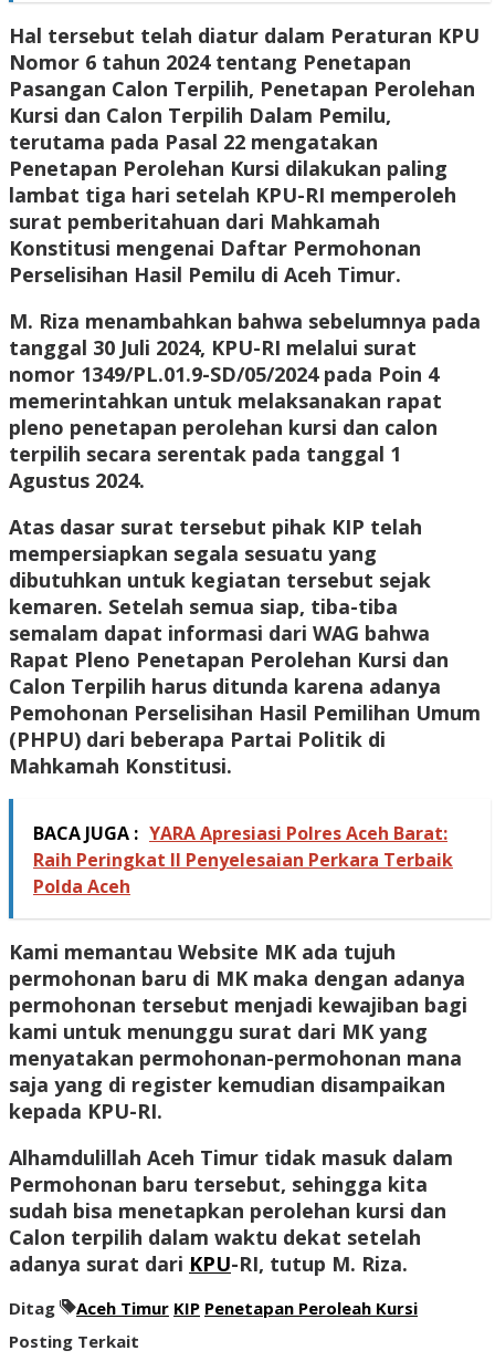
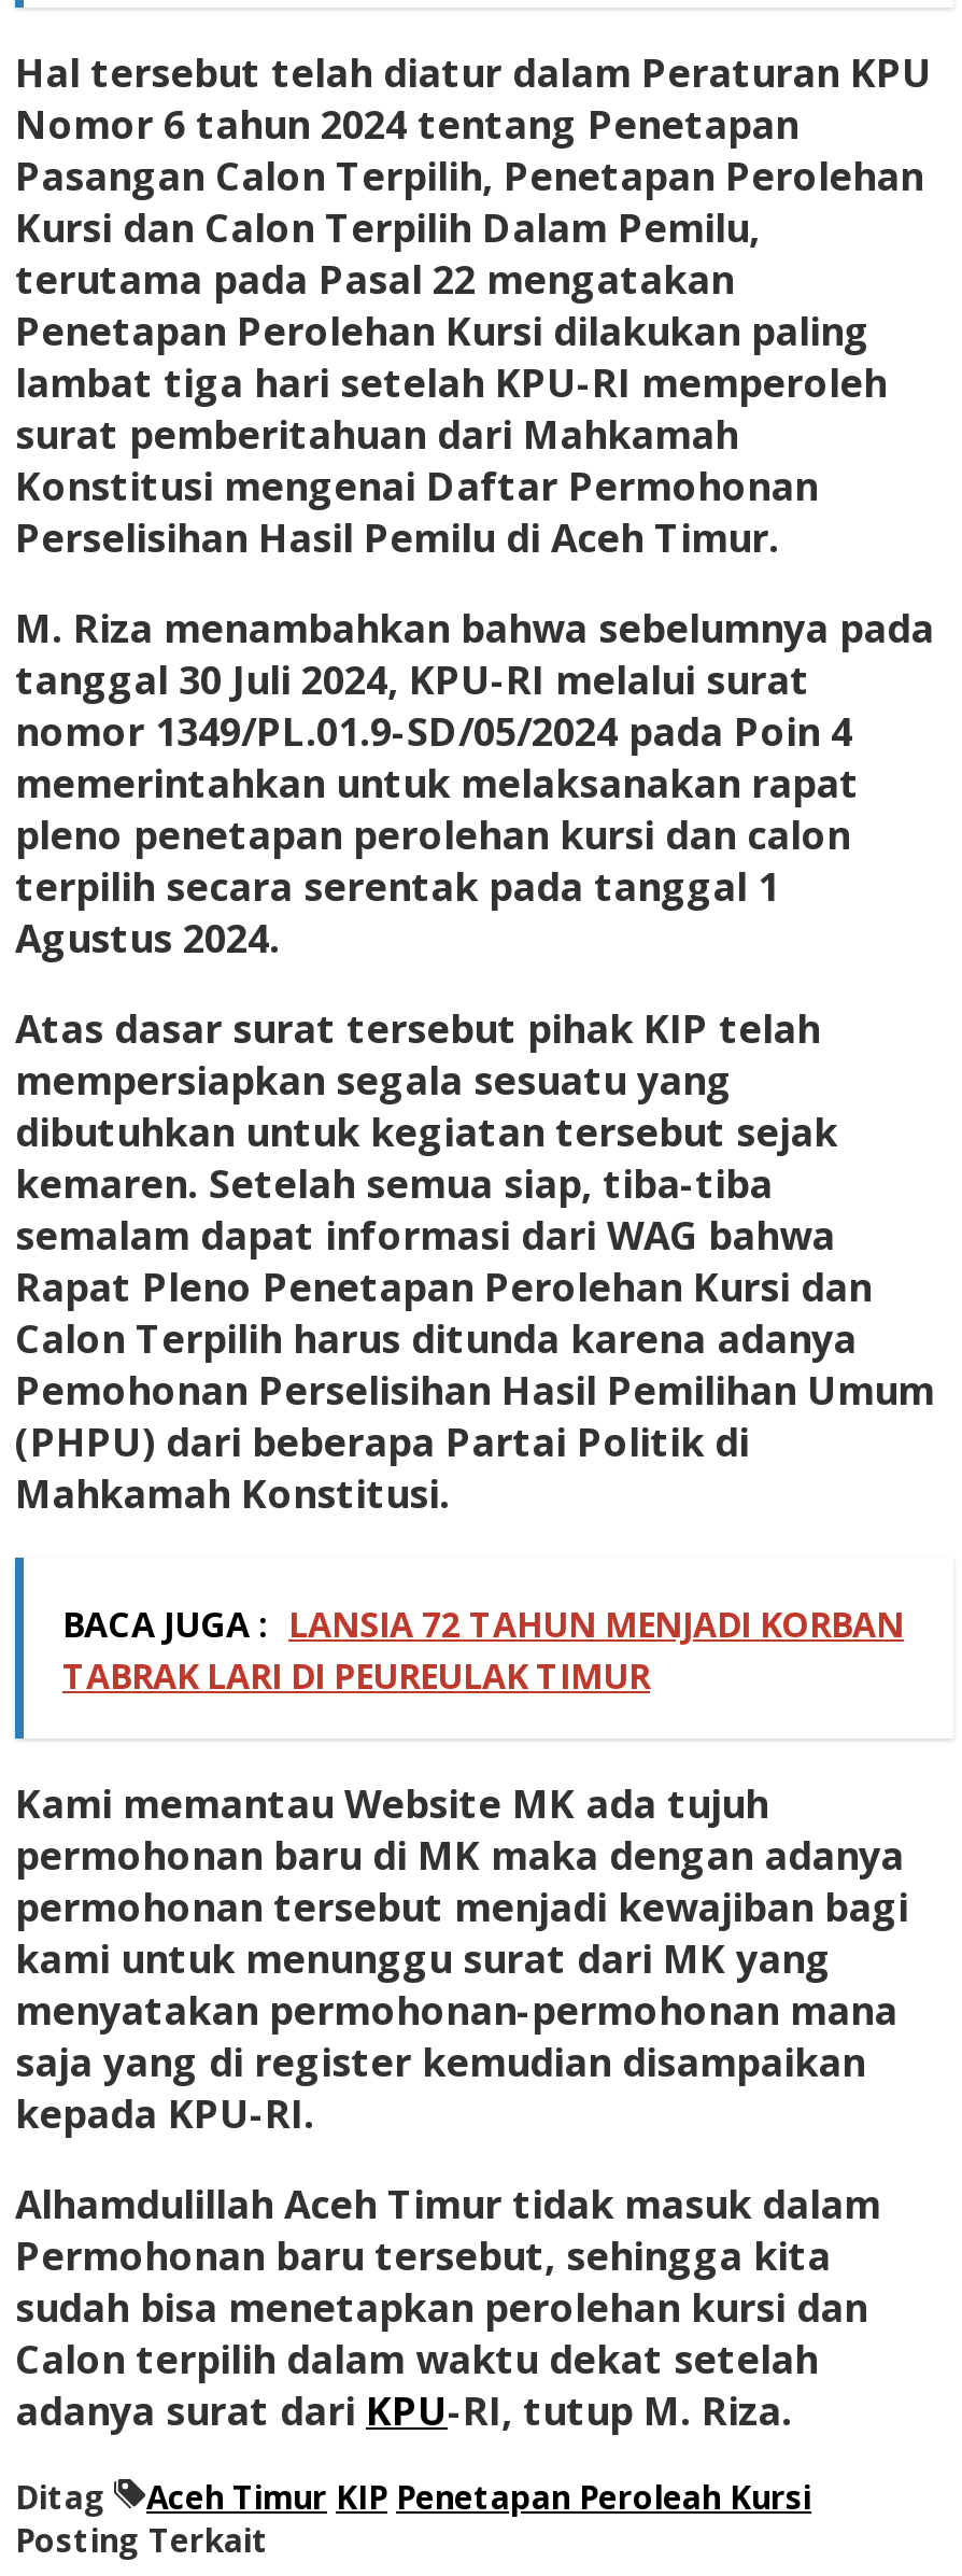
[33,821,453,899] BACA JUGA : YARA Apresiasi Polres Aceh Barat: | Raih Peringkat II Penyelesaian Perkara Terbaik | Polda Aceh -> [62,1601,904,1700] BACA JUGA : LANSIA 72 TAHUN MENJADI KORBAN | TABRAK LARI DI PEUREULAK TIMUR

